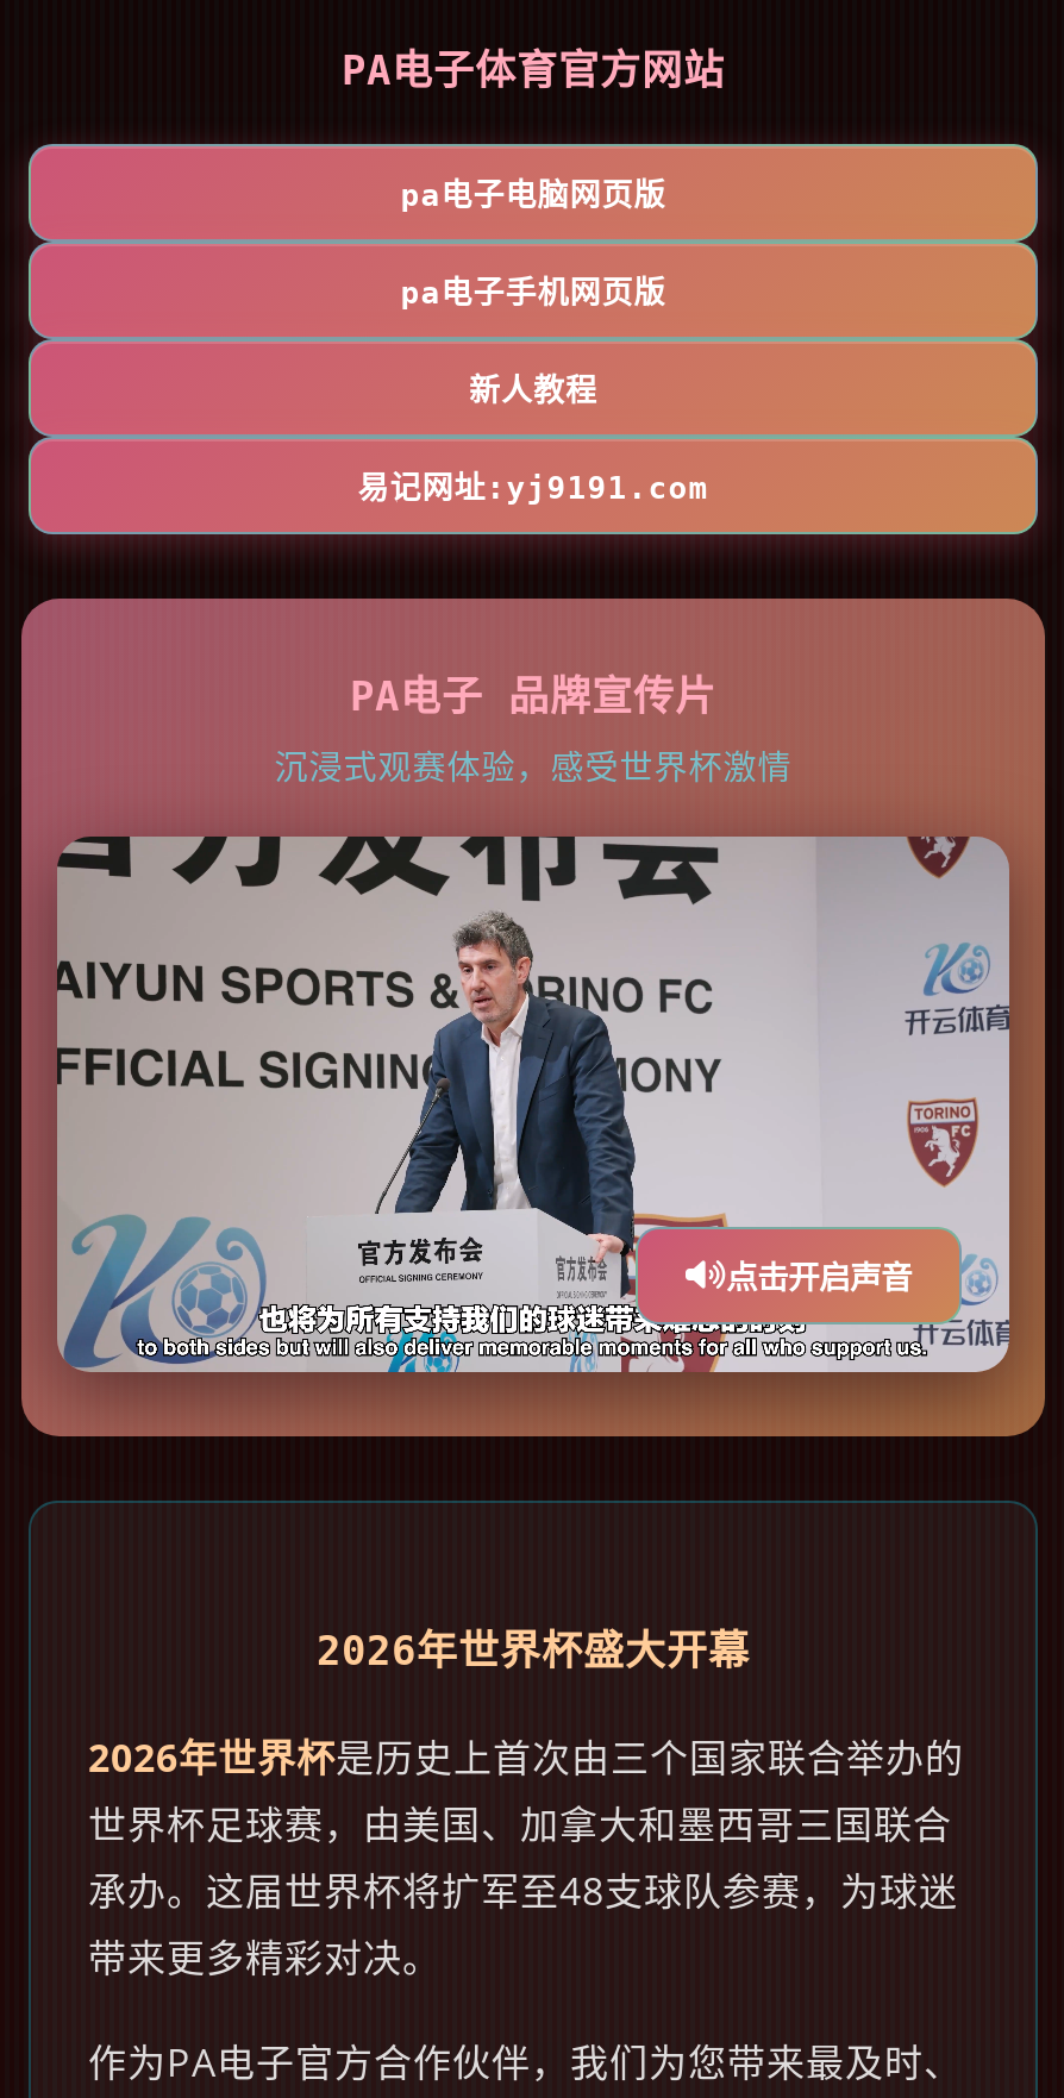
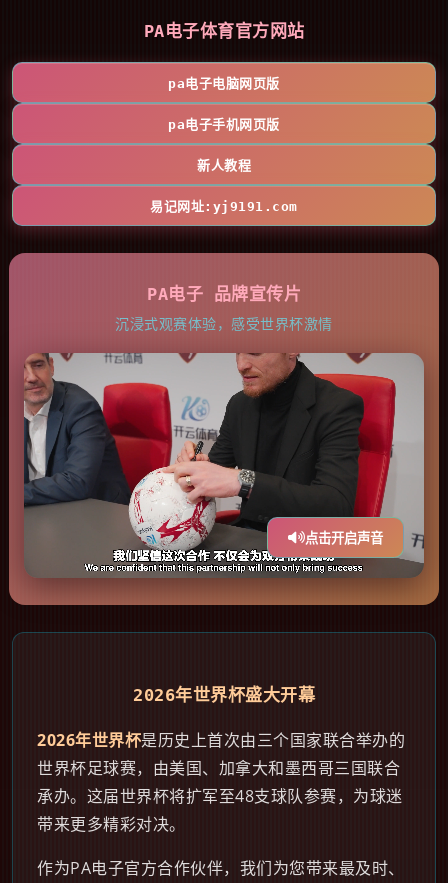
[55,834,1012,1374] [image] -> [23,352,425,578] [image]

